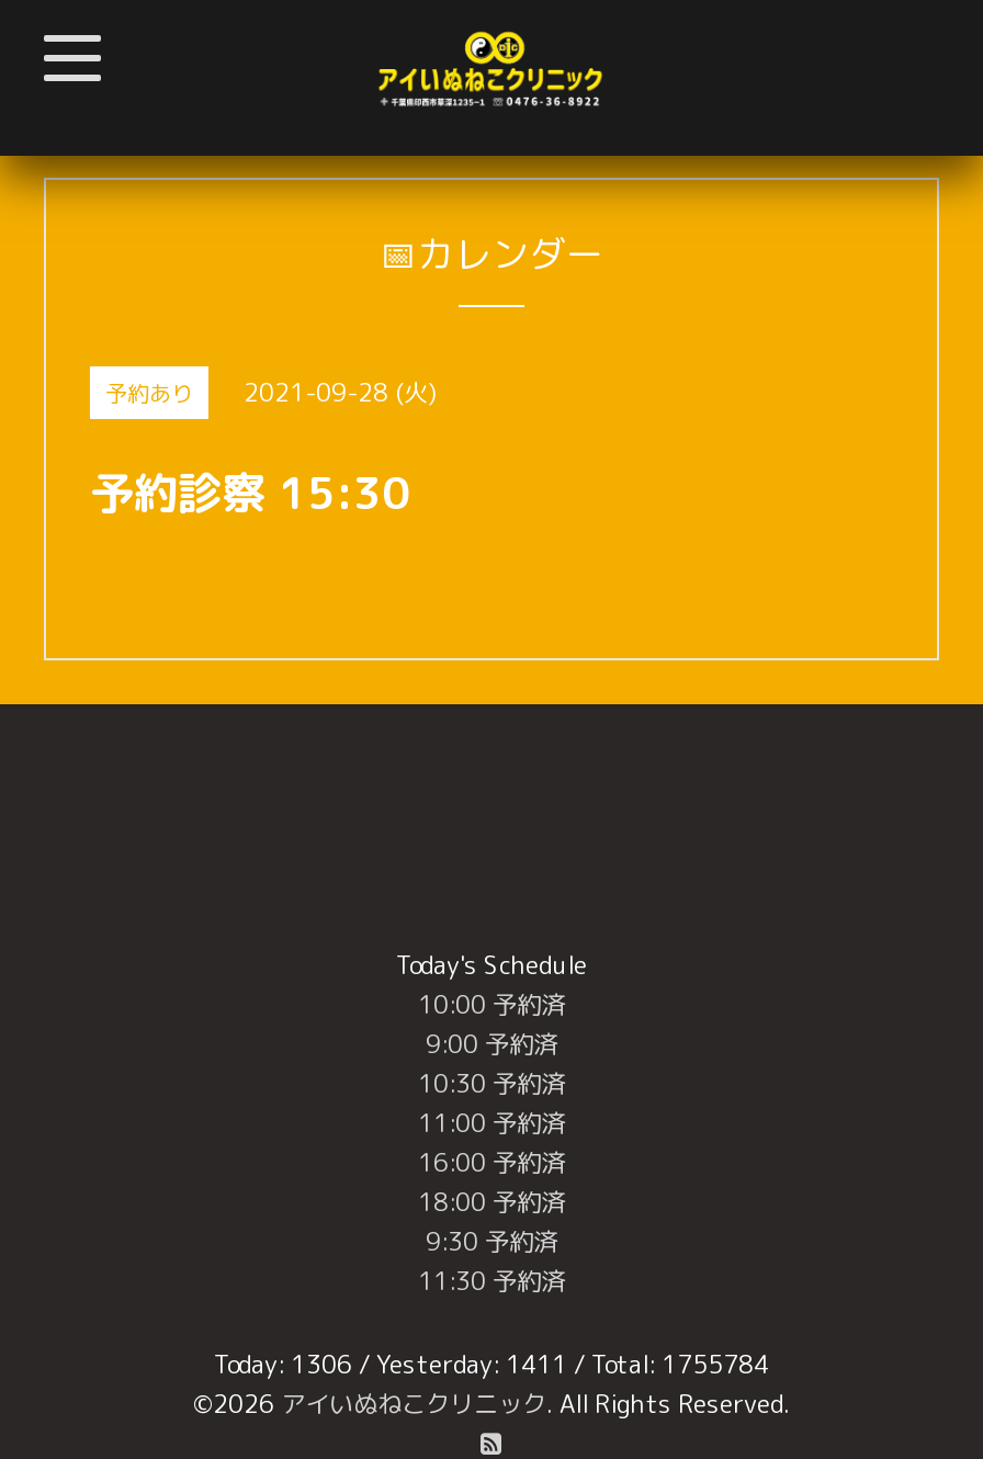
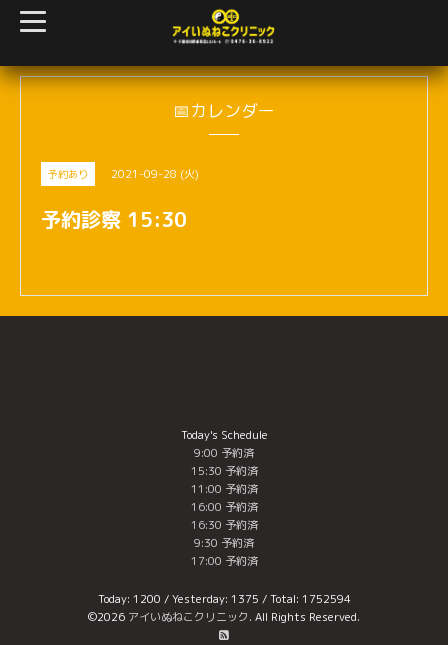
[418,987,565,1022] 10:00 予約済 -> none
[418,1066,565,1101] 10:30 予約済 -> [190,463,257,479] 15:30 予約済
[418,1185,565,1220] 18:00 予約済 -> [190,517,257,533] 16:30 予約済
[418,1264,565,1299] 11:30 予約済 -> [190,553,257,569] 17:00 予約済
[214,1347,769,1382] Today: 1306 / Yesterday: 1411 / Total: 1755784 -> [97,591,350,607] Today: 1200 / Yesterday: 1375 / Total: 1752594

